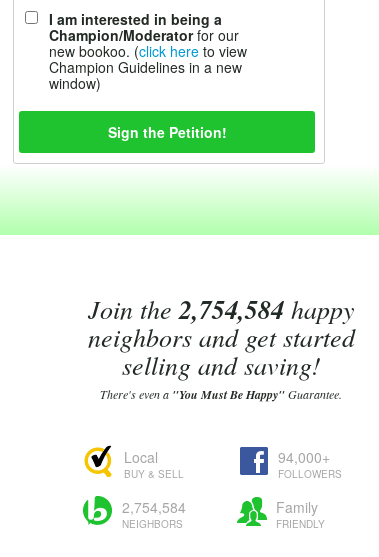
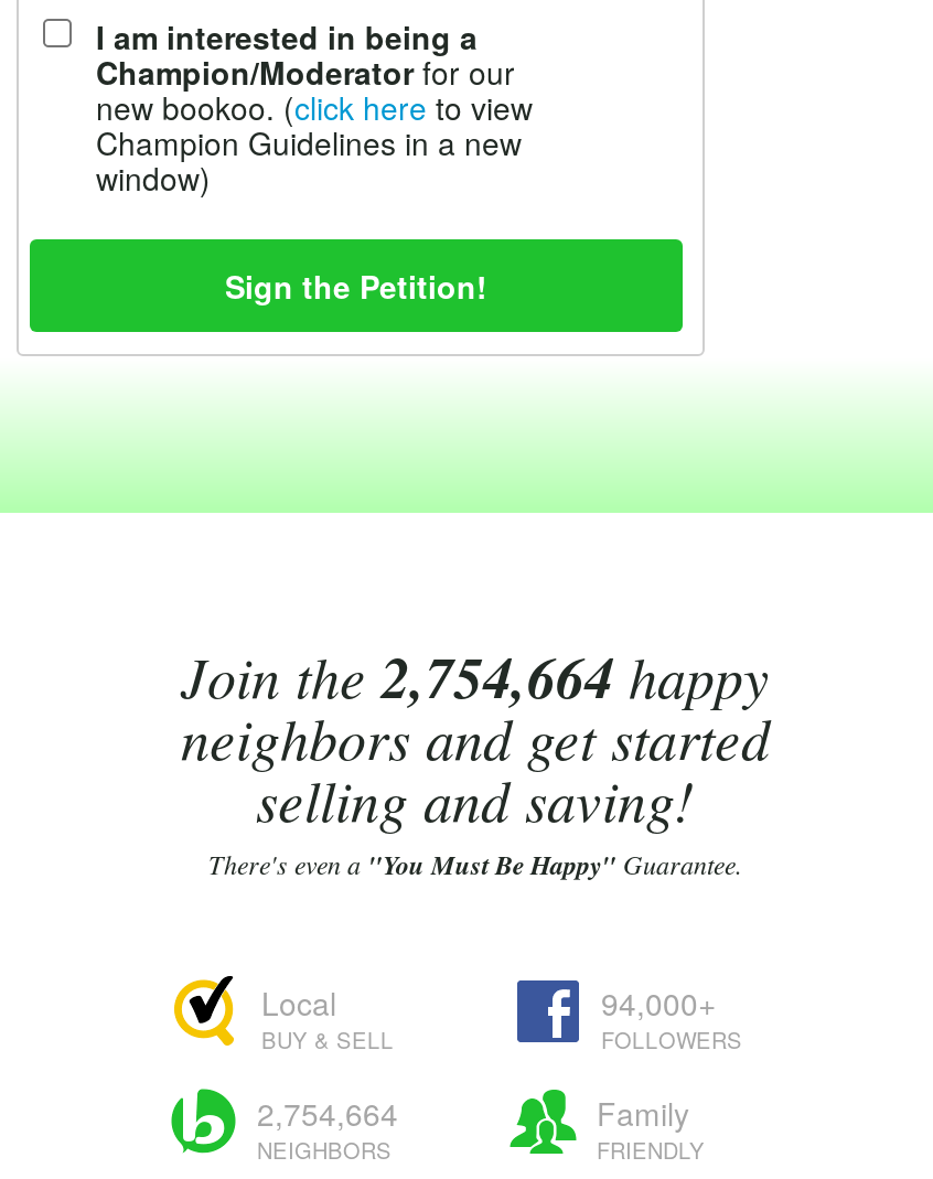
[87,291,354,327] Join the 2,754,584 happy -> [181,636,770,716] Join the 2,754,664 happy
[122,497,186,517] 2,754,584 -> [257,1091,398,1135] 2,754,664

